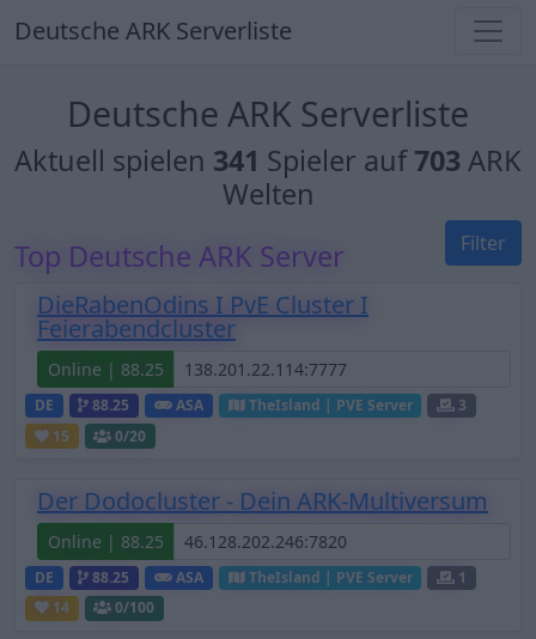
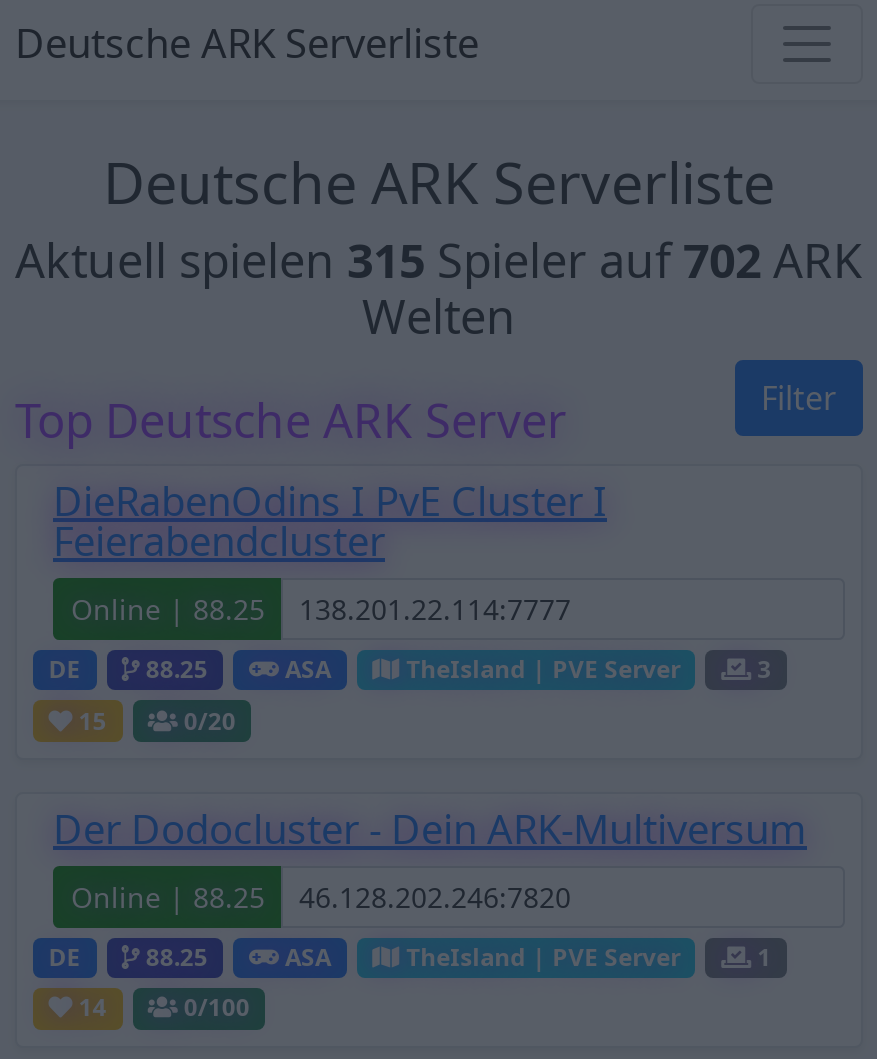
[14,141,522,179] Aktuell spielen 341 Spieler auf 703 ARK -> [15,228,863,292] Aktuell spielen 315 Spieler auf 702 ARK

